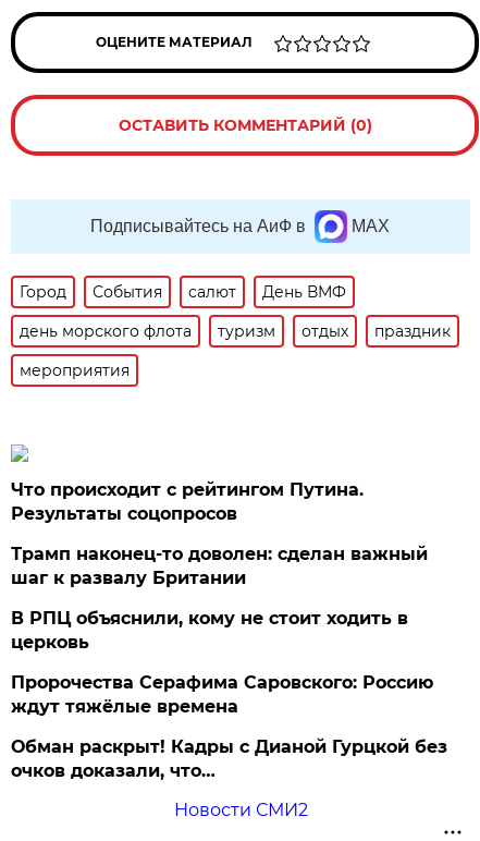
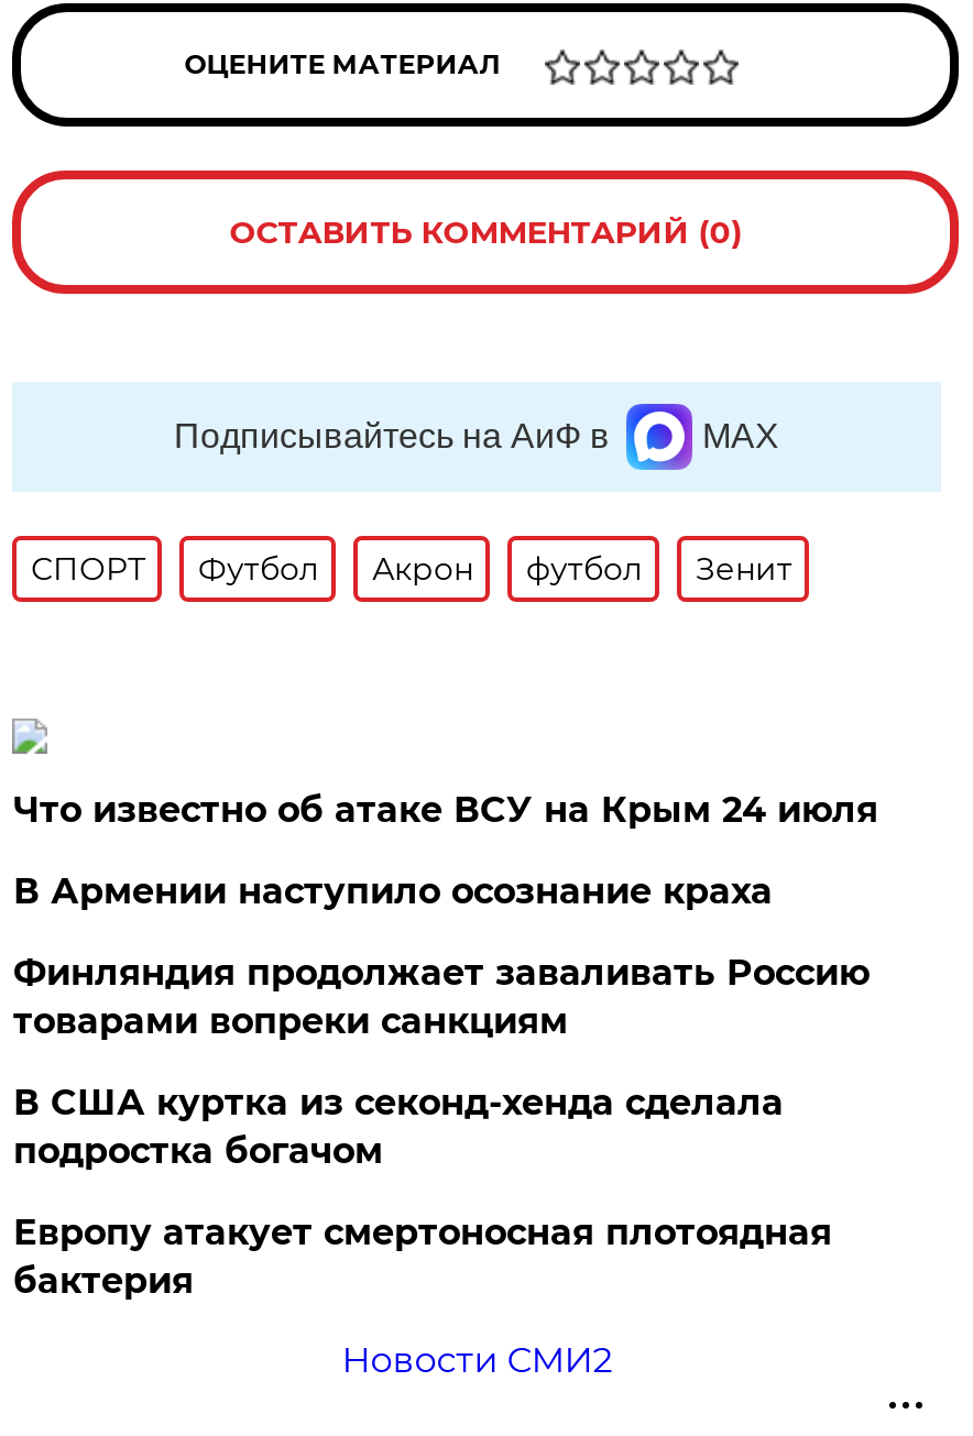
[20,282,451,380] Город | События | салют | День ВМФ | день морского флота | туризм | отдых | праздник | мероприятия -> [31,549,792,588] СПОРТ | Футбол | Акрон | футбол | Зенит
[11,479,448,781] Что происходит с рейтингом Путина. | Результаты соцопросов | Трамп наконец-то доволен: сделан важный | шаг к развалу Британии | В РПЦ объяснили, кому не стоит ходить в | церковь | Пророчества Серафима Саровского: Россию | ждут тяжёлые времена | Обман раскрыт! Кадры с Дианой Гурцкой без | очков доказали, что… -> [13,789,878,1302] Что известно об атаке ВСУ на Крым 24 июля | В Армении наступило осознание краха | Финляндия продолжает заваливать Россию | товарами вопреки санкциям | В США куртка из секонд-хенда сделала | подростка богачом | Европу атакует смертоносная плотоядная | бактерия

